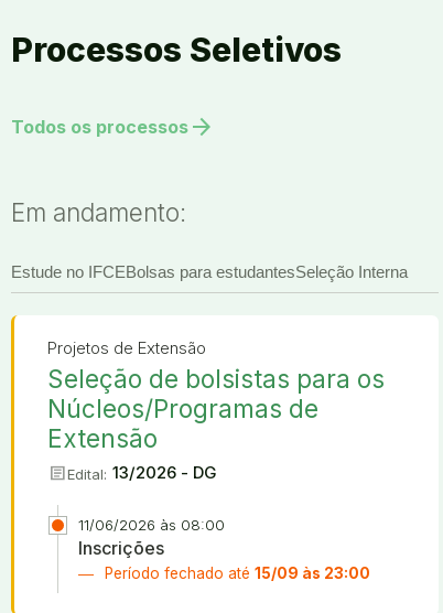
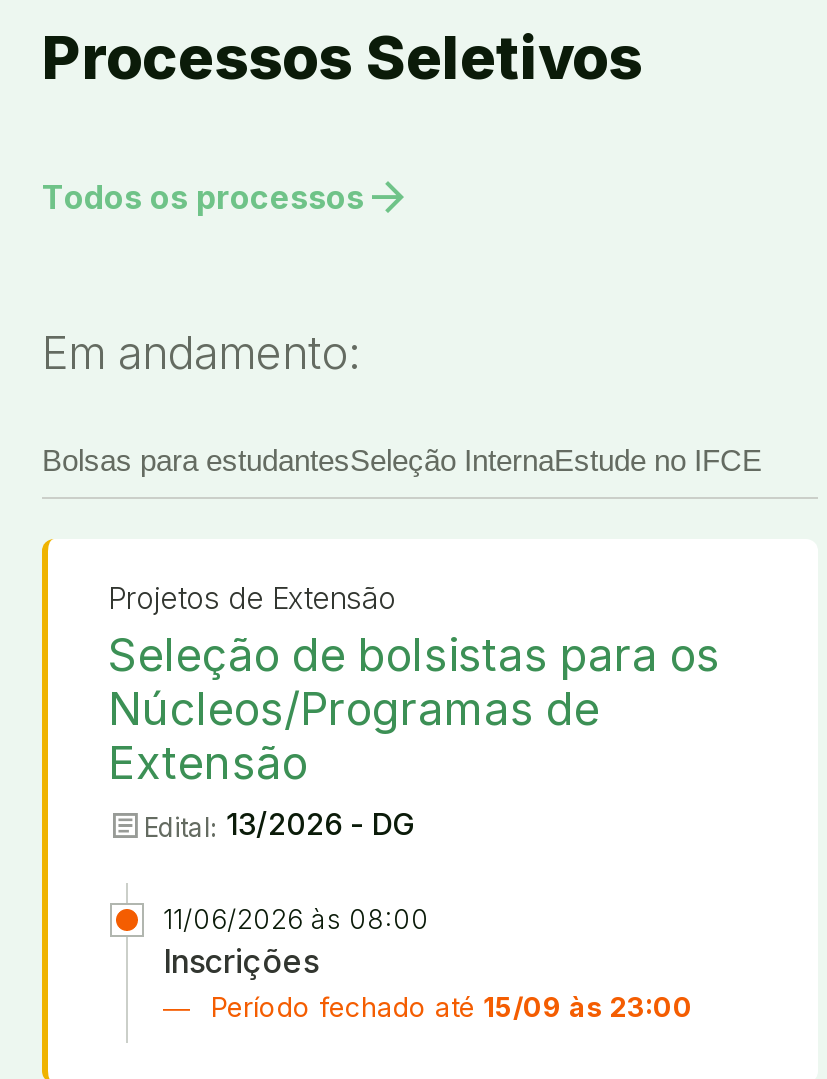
[11,263,408,282] Estude no IFCEBolsas para estudantesSeleção Interna -> [42,444,762,478] Bolsas para estudantesSeleção InternaEstude no IFCE

